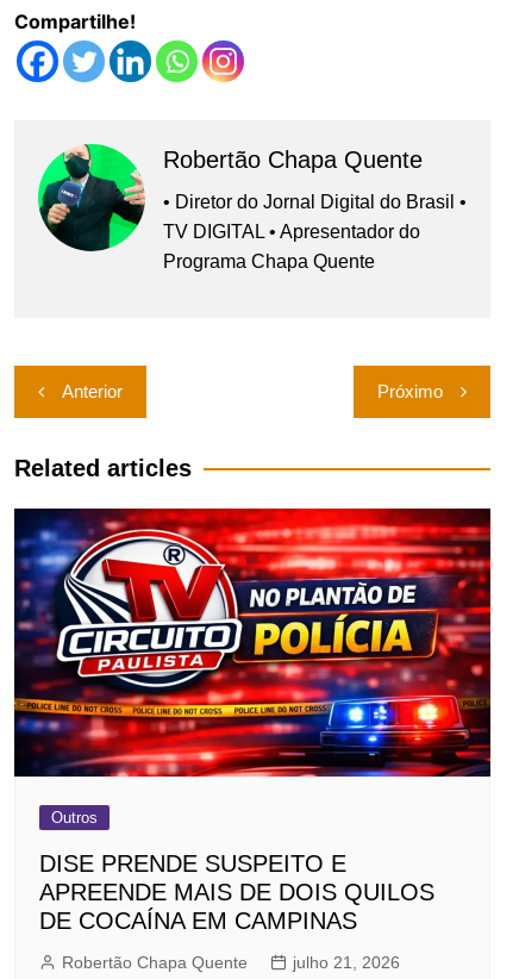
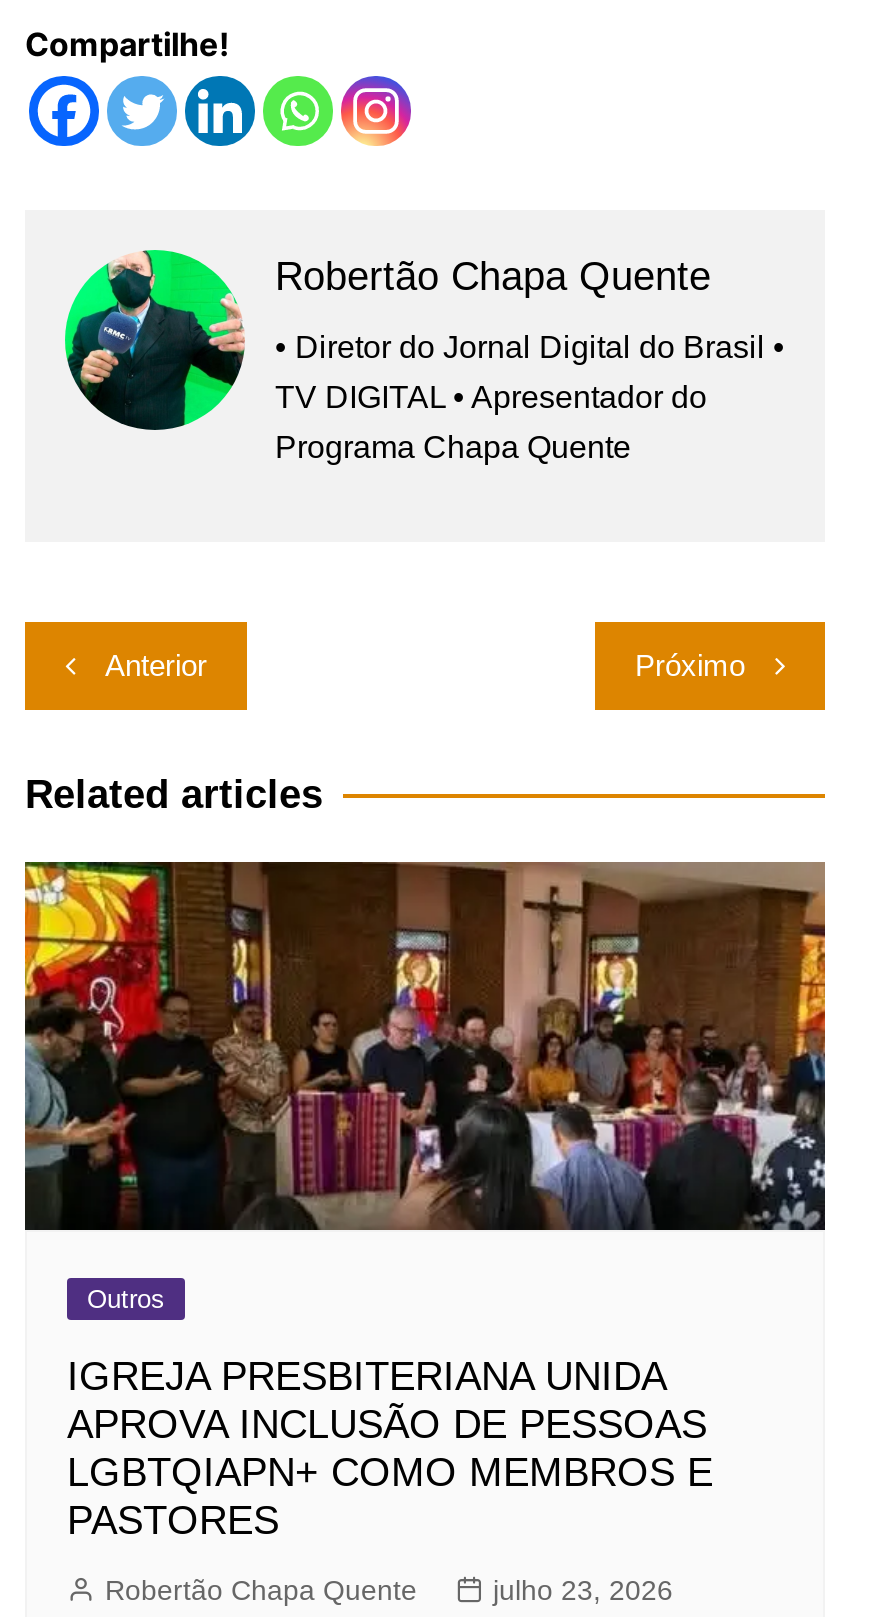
[13,507,492,778] [image] -> [23,859,827,1233] [image]
moved [51,809,98,827] -> [87,1284,165,1314]: Outros
[39,851,434,934] DISE PRENDE SUSPEITO E | APREENDE MAIS DE DOIS QUILOS | DE COCAÍNA EM CAMPINAS -> [67,1354,713,1542] IGREJA PRESBITERIANA UNIDA | APROVA INCLUSÃO DE PESSOAS | LGBTQIAPN+ COMO MEMBROS E | PASTORES
[293,953,400,972] julho 21, 2026 -> [493,1574,673,1606] julho 23, 2026

